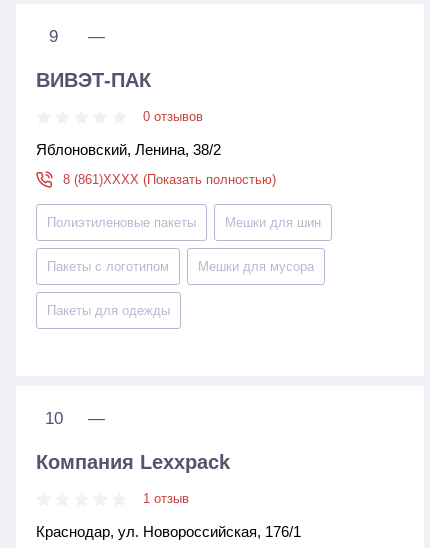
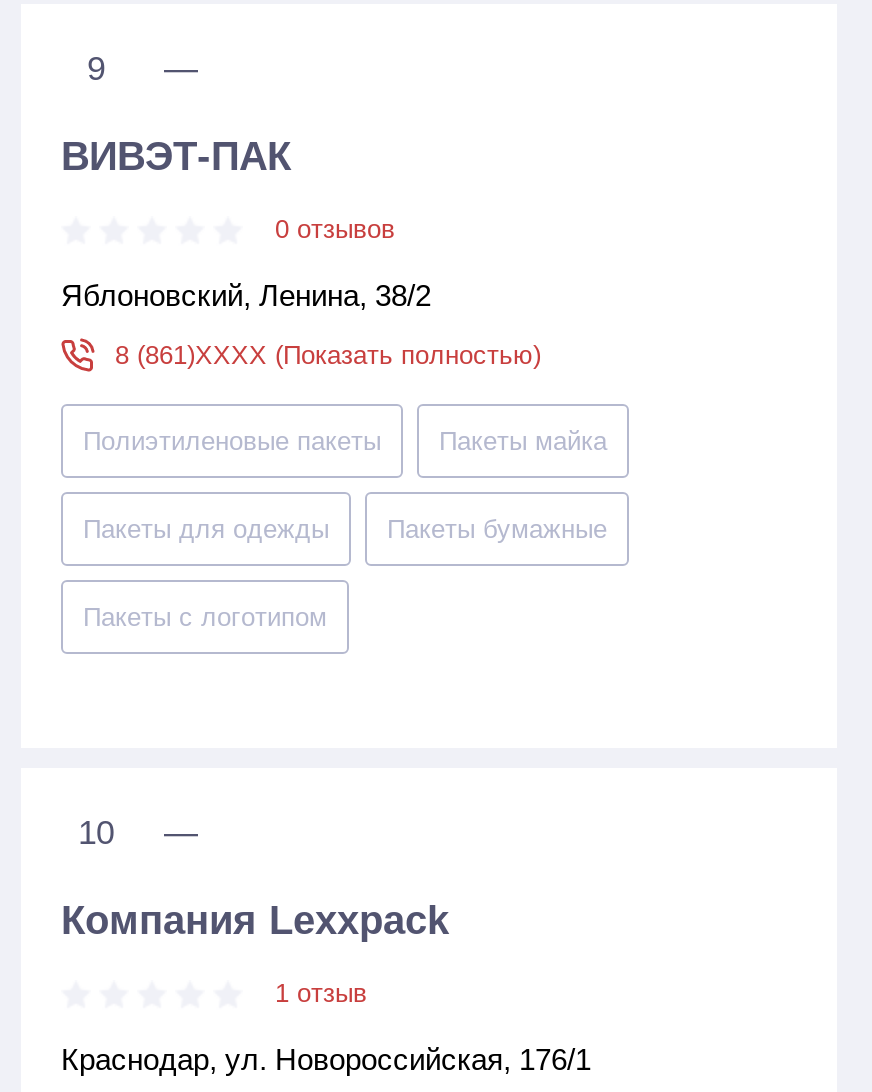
[225,215,321,230] Мешки для шин -> [387,426,607,544] Пакеты майка | Пакеты бумажныe
moved [47,259,169,274] -> [83,602,327,632]: Пакеты с логотипом
[198,259,314,274] Мешки для мусора -> none
moved [47,303,170,318] -> [83,514,329,544]: Пакеты для одежды

